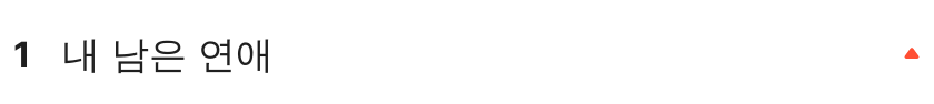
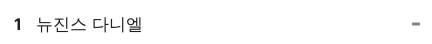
[62,32,274,76] 내 남은 연애 -> [36,14,143,34] 뉴진스 다니엘

